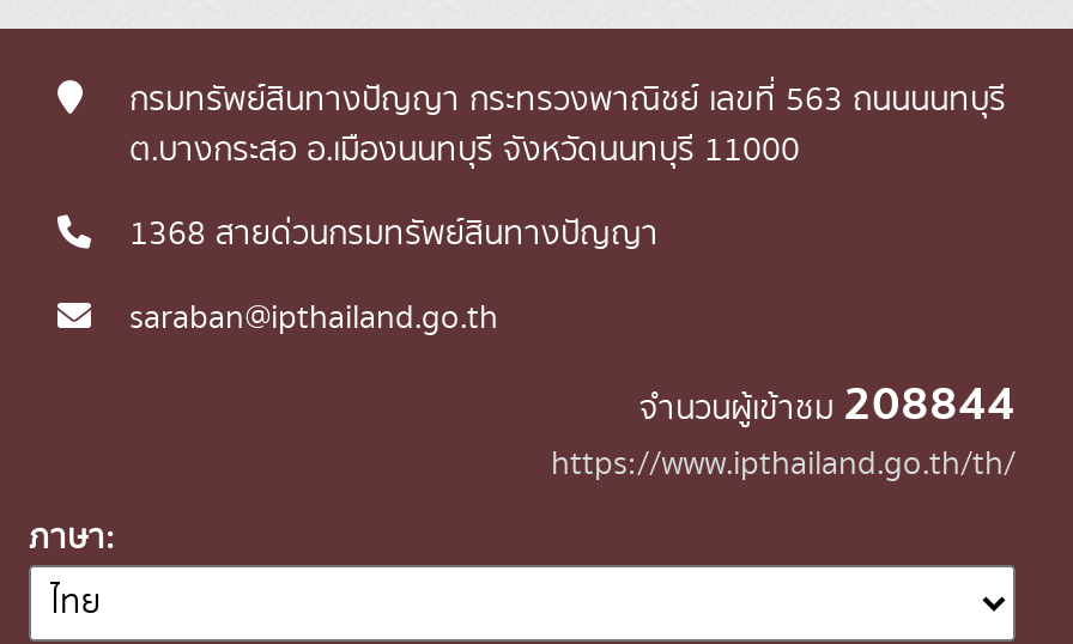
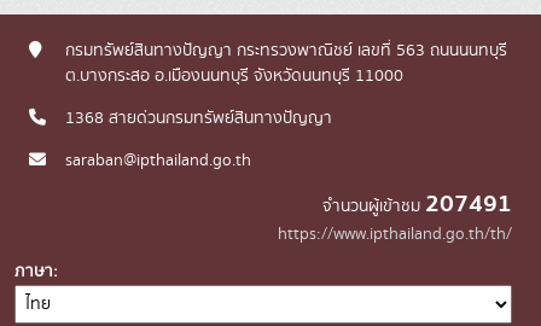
[639,366,1016,442] จำนวนผู้เข้าชม208844 -> [322,184,512,223] จำนวนผู้เข้าชม207491

